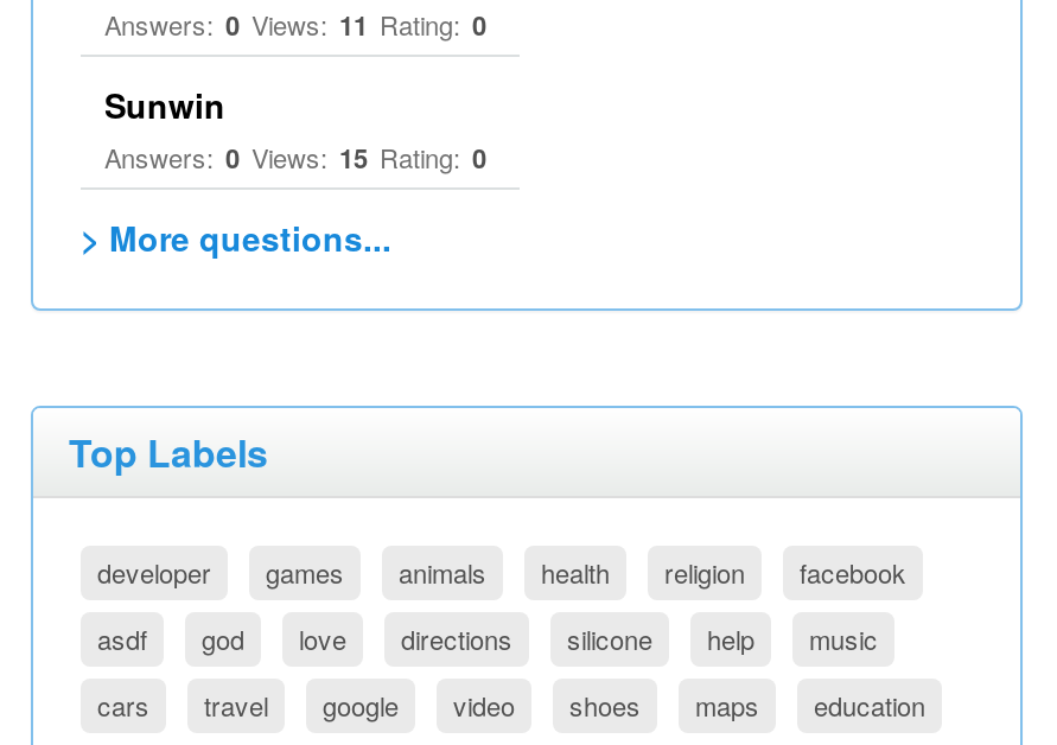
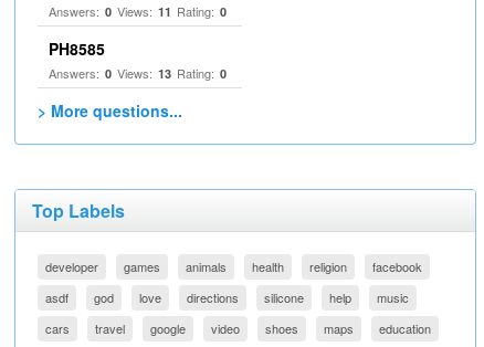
[104,81,486,176] Sunwin | Answers: 0 Views: 15 Rating: 0 -> [49,38,227,82] PH8585 | Answers: 0 Views: 13 Rating: 0

